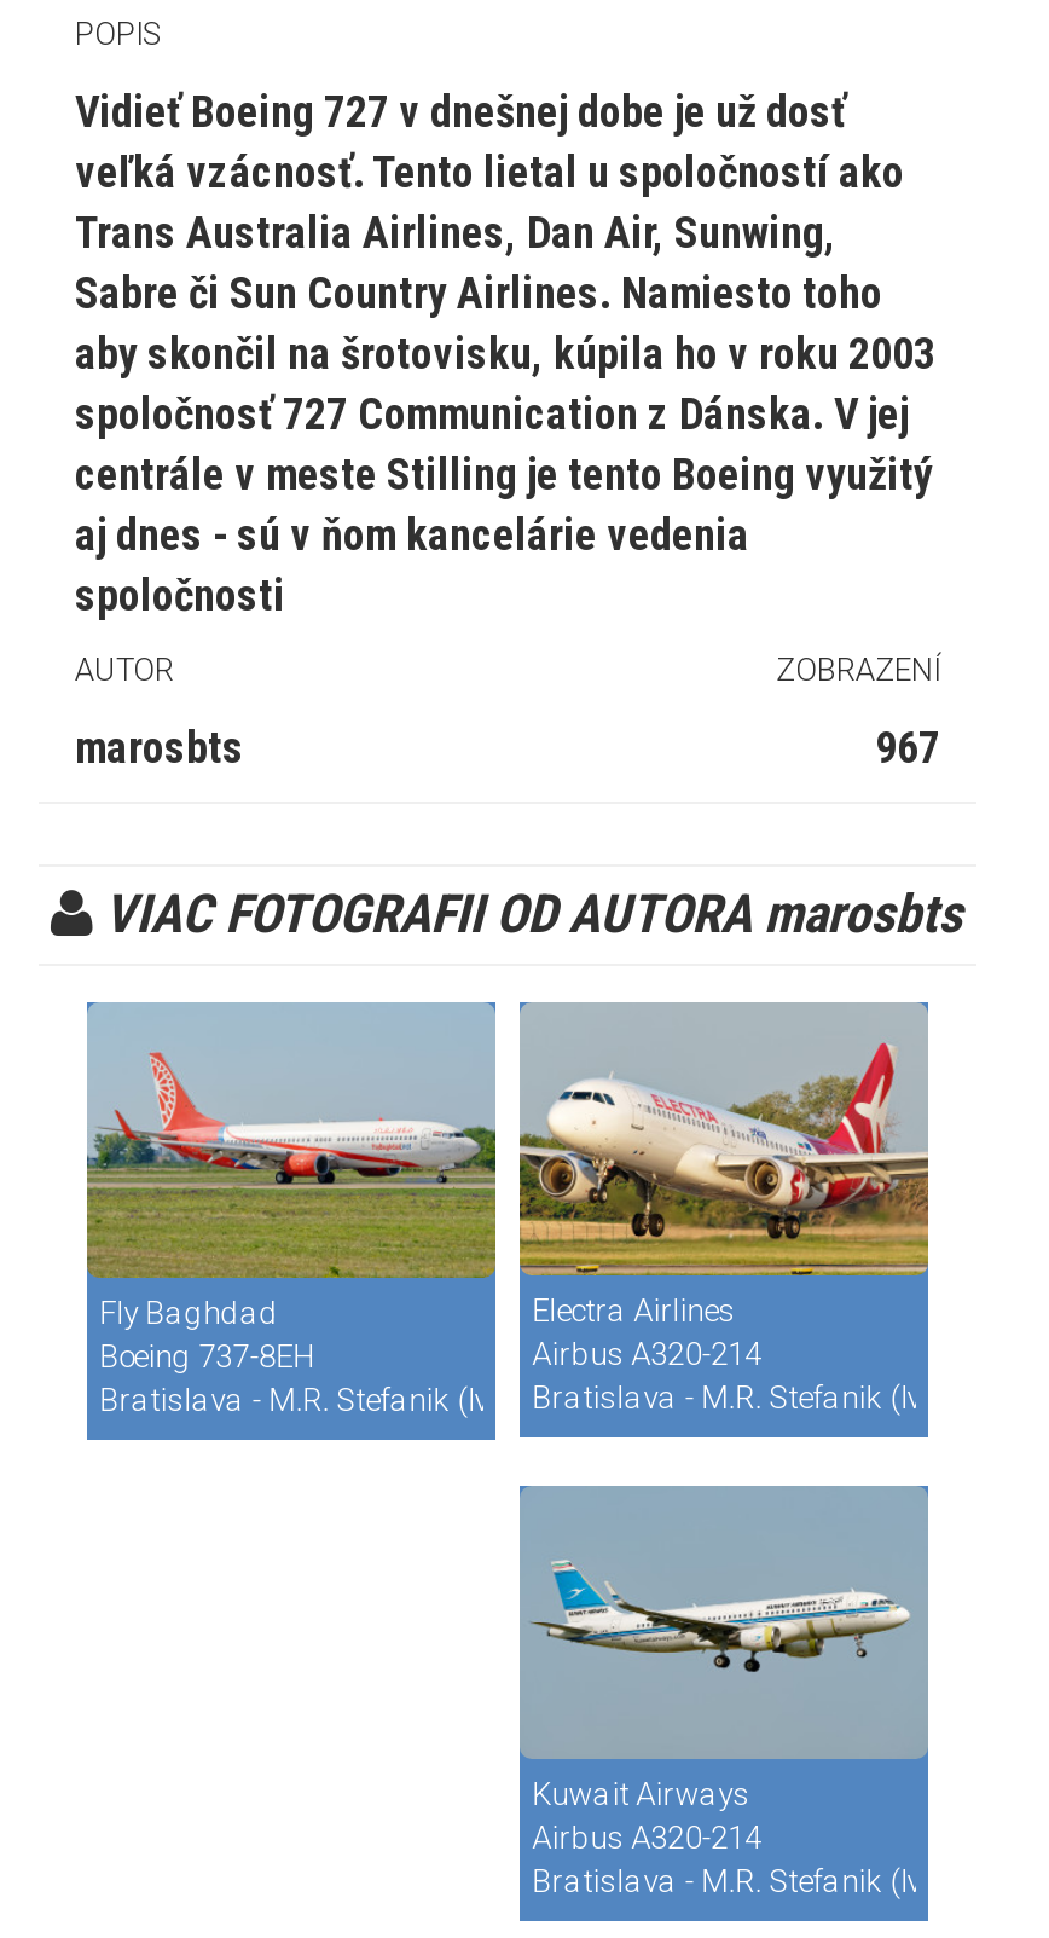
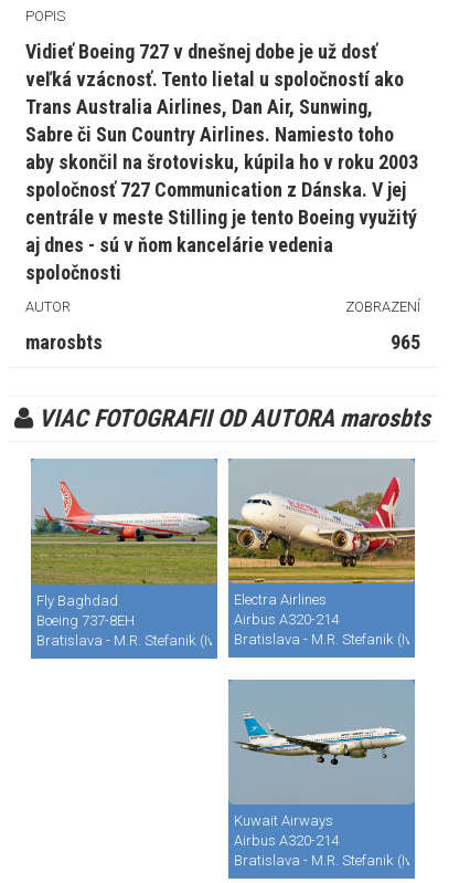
[875,723,940,774] 967 -> [391,331,420,354] 965

